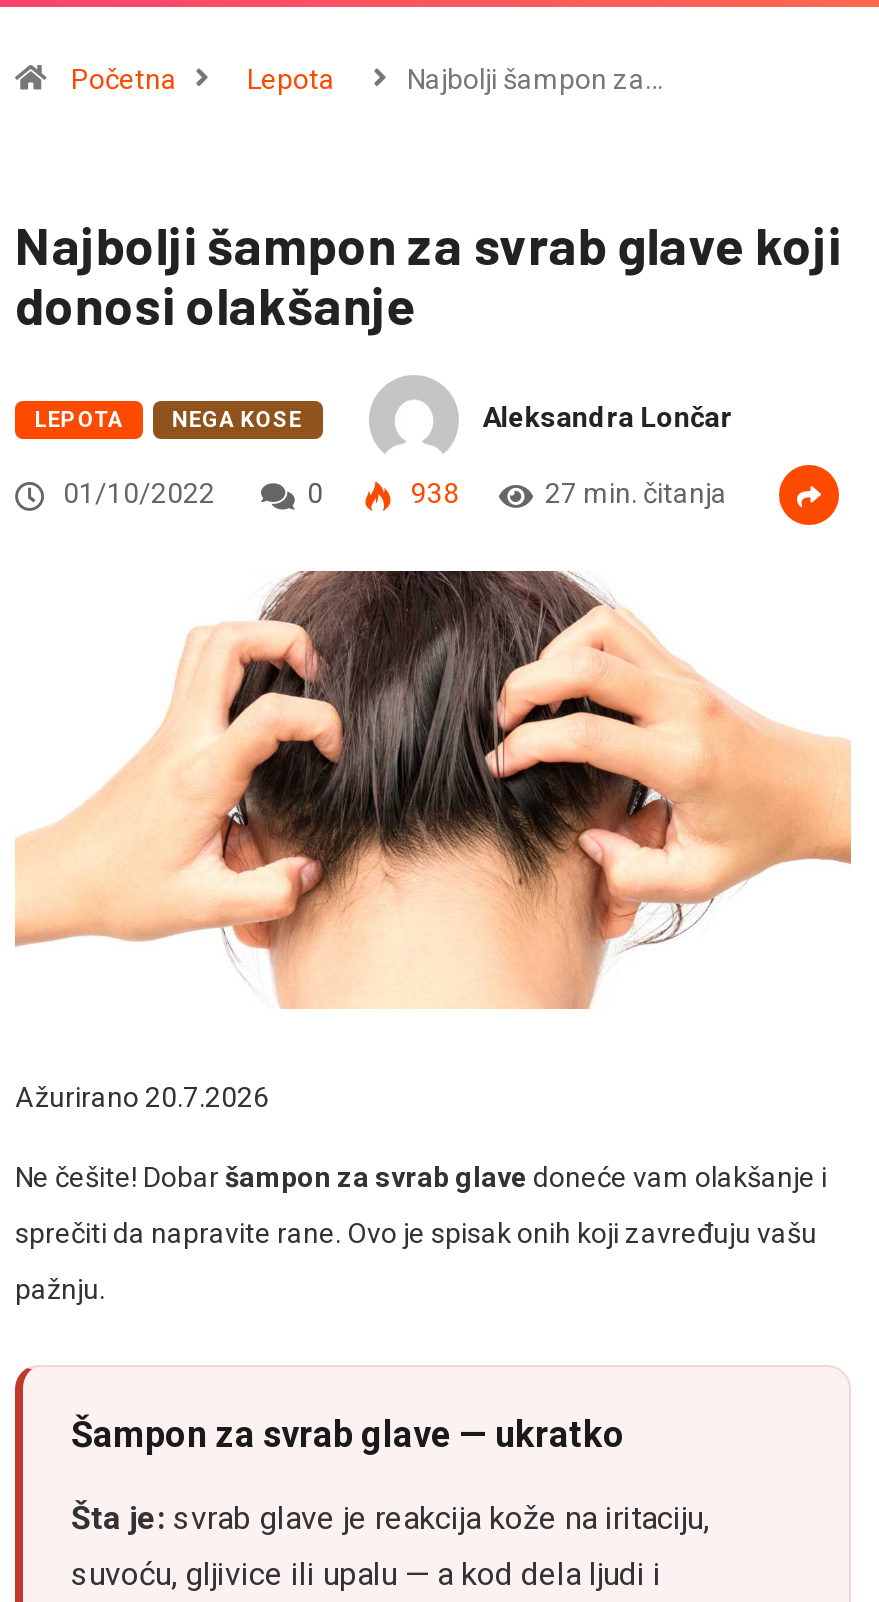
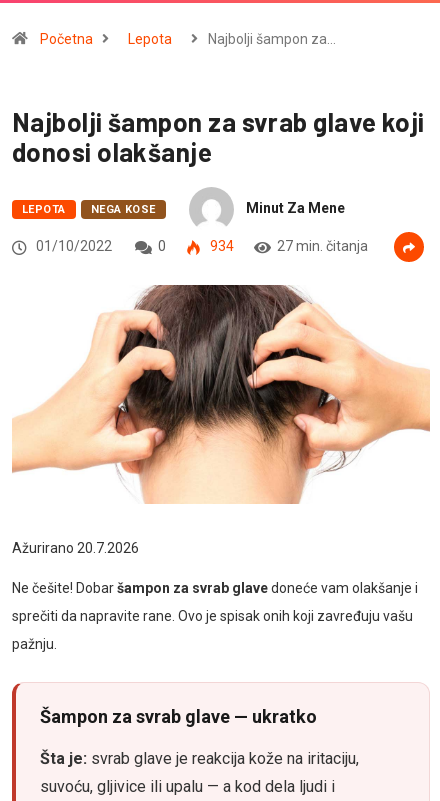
[482,401,732,433] Aleksandra Lončar -> [246,200,345,216] Minut Za Mene
[405,477,459,509] 938 -> [207,238,234,254] 934

